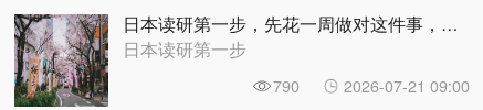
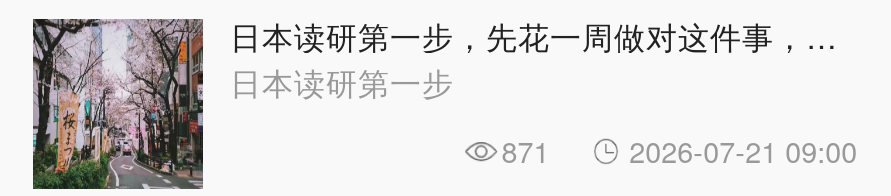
[273,75,470,97] 790 2026-07-21 09:00 -> [502,131,857,171] 871 2026-07-21 09:00

